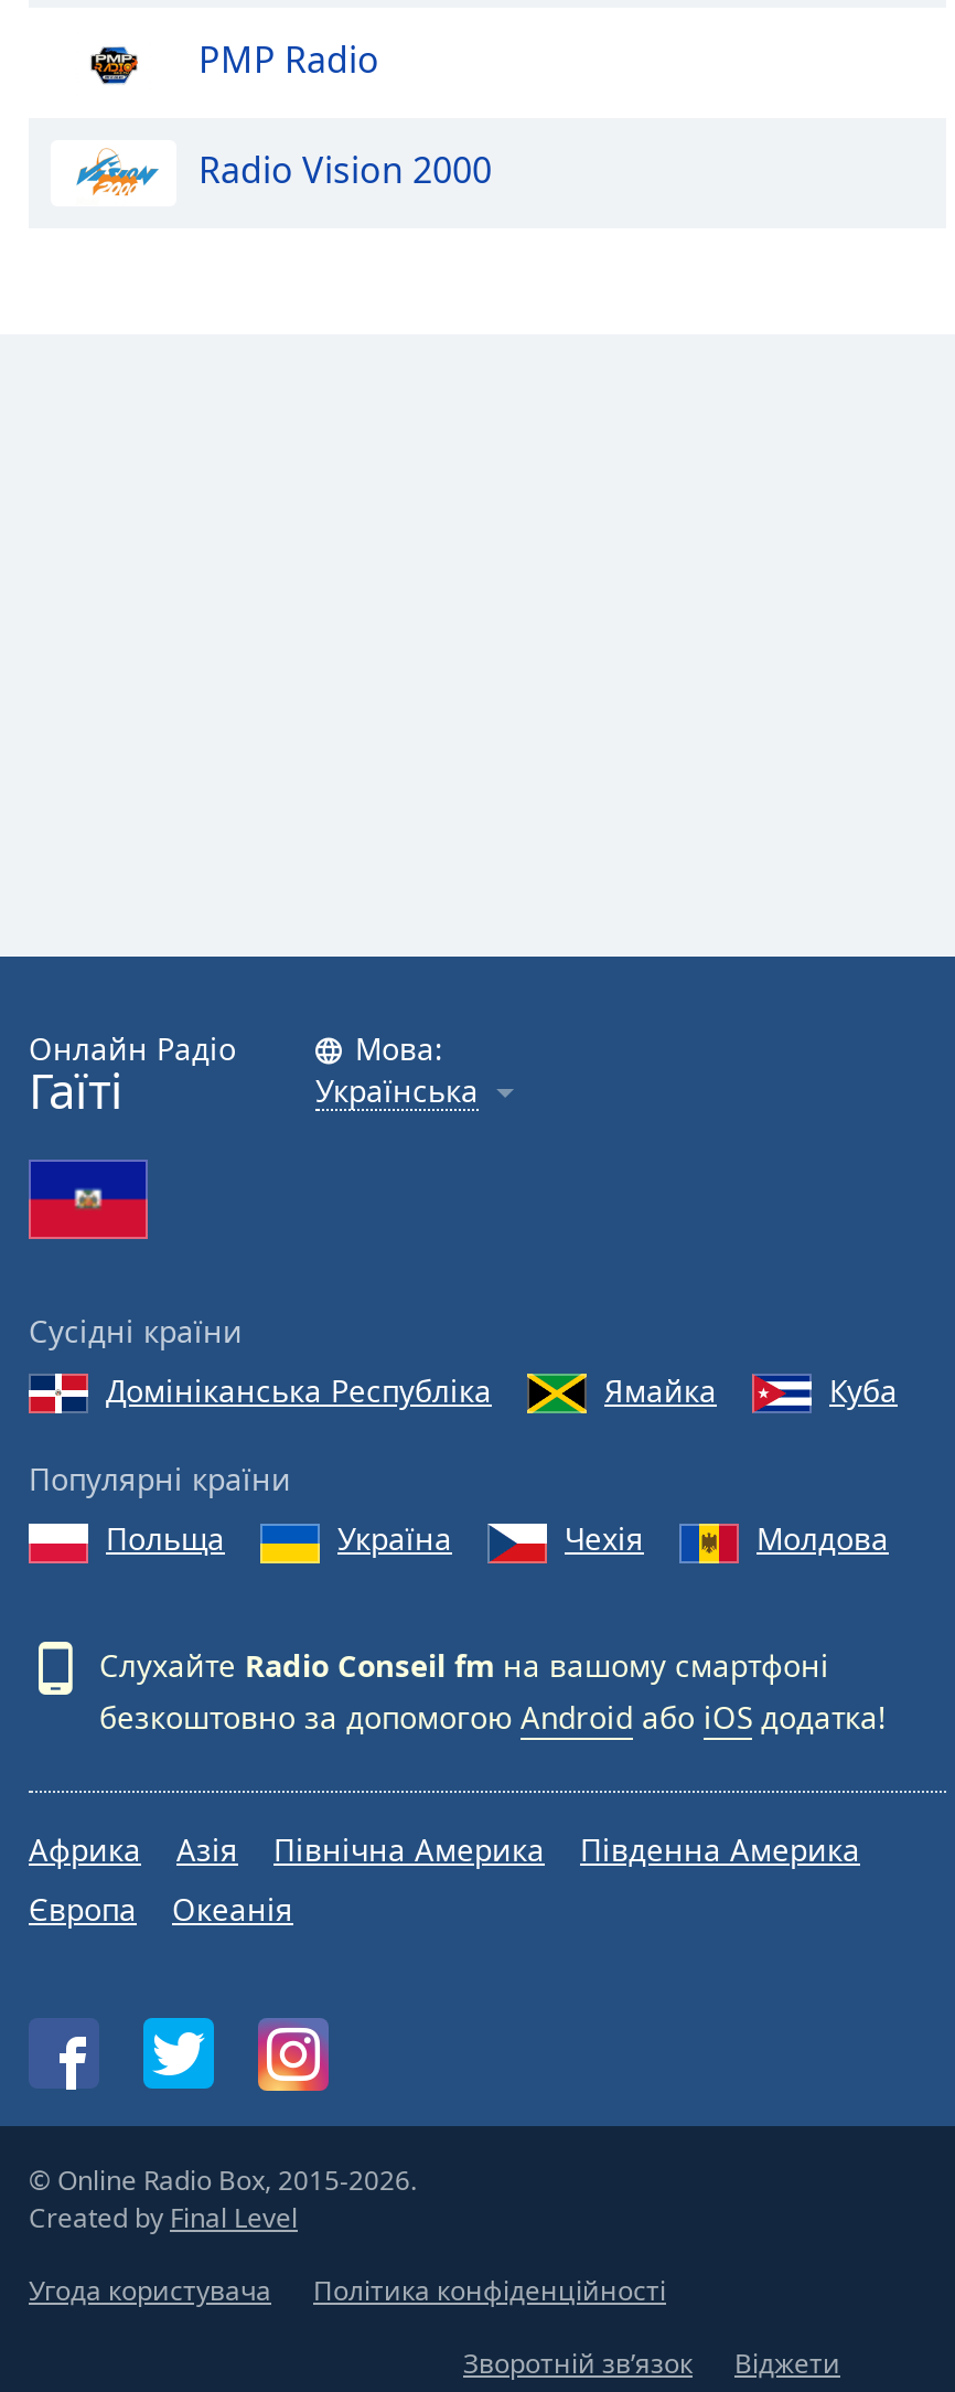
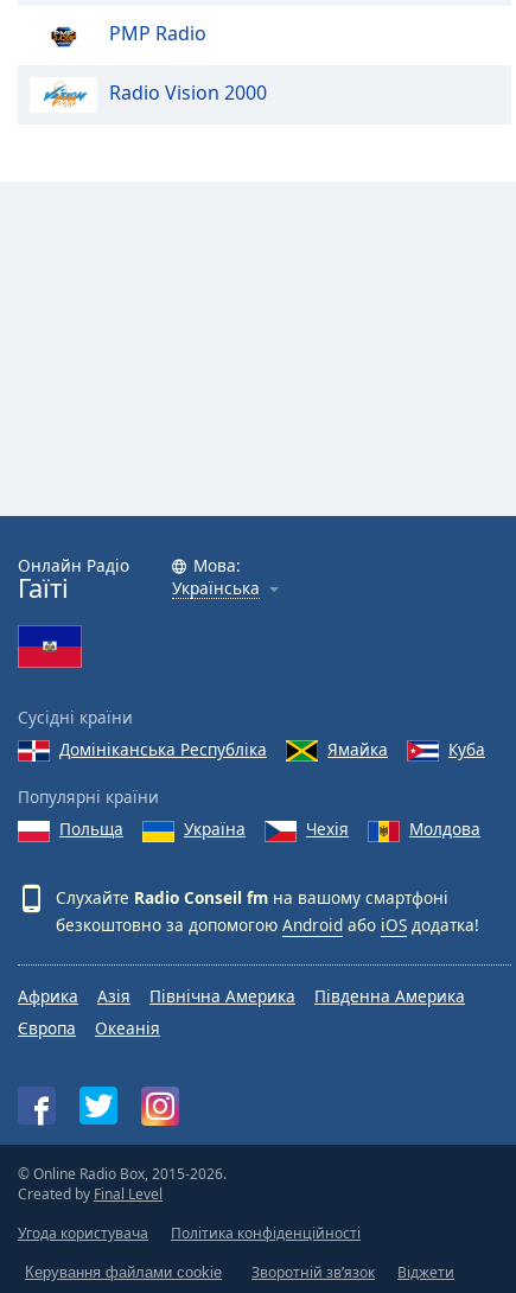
none -> [25,1263,222,1281] Керування файлами cookie

